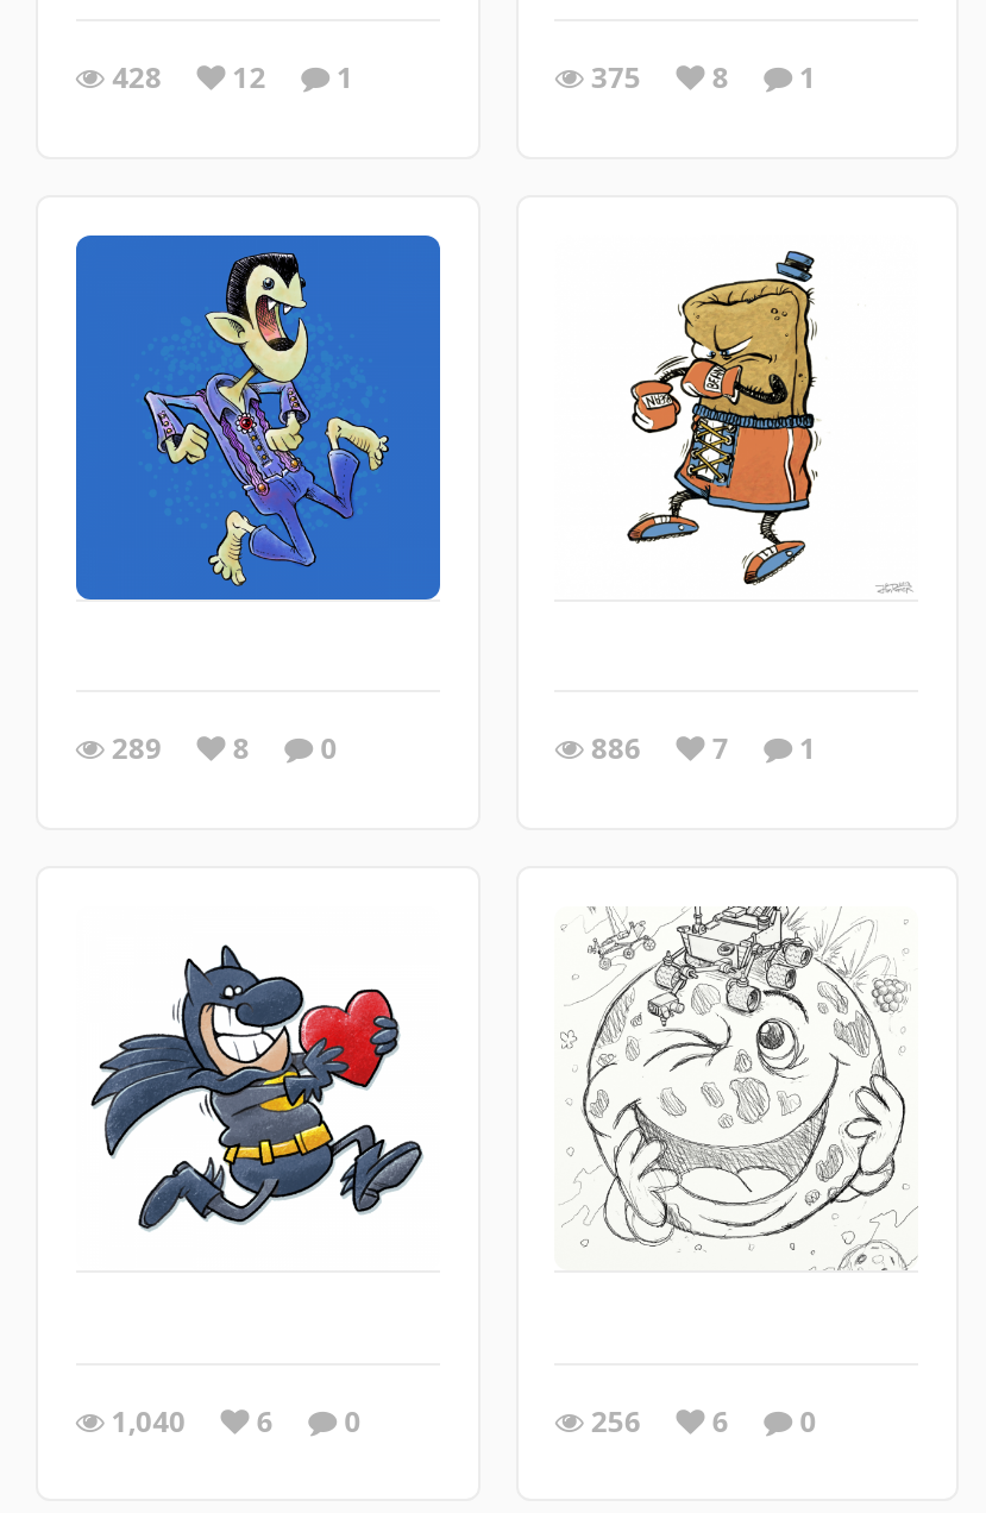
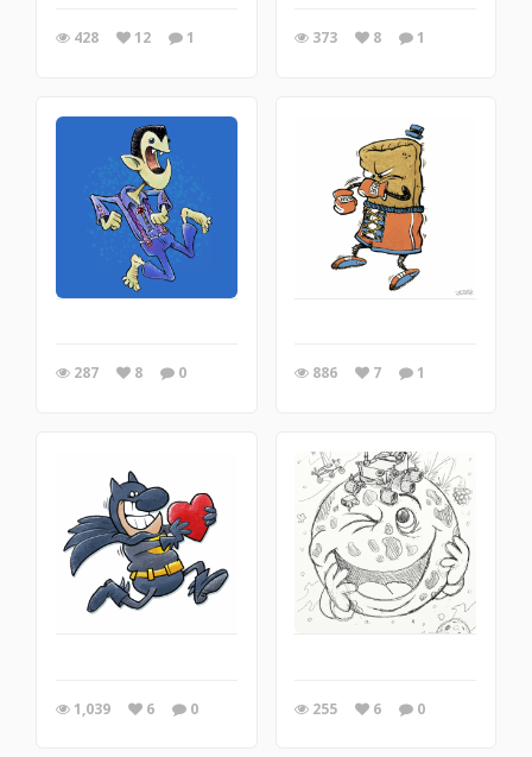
[584,57,816,98] 375 8 1 -> [309,27,425,48] 373 8 1
[104,729,337,769] 289 8 0 -> [70,363,186,383] 287 8 0
[104,1400,361,1440] 1,040 6 0 -> [70,698,198,718] 1,039 6 0
[584,1400,816,1440] 256 6 0 -> [309,698,425,718] 255 6 0

